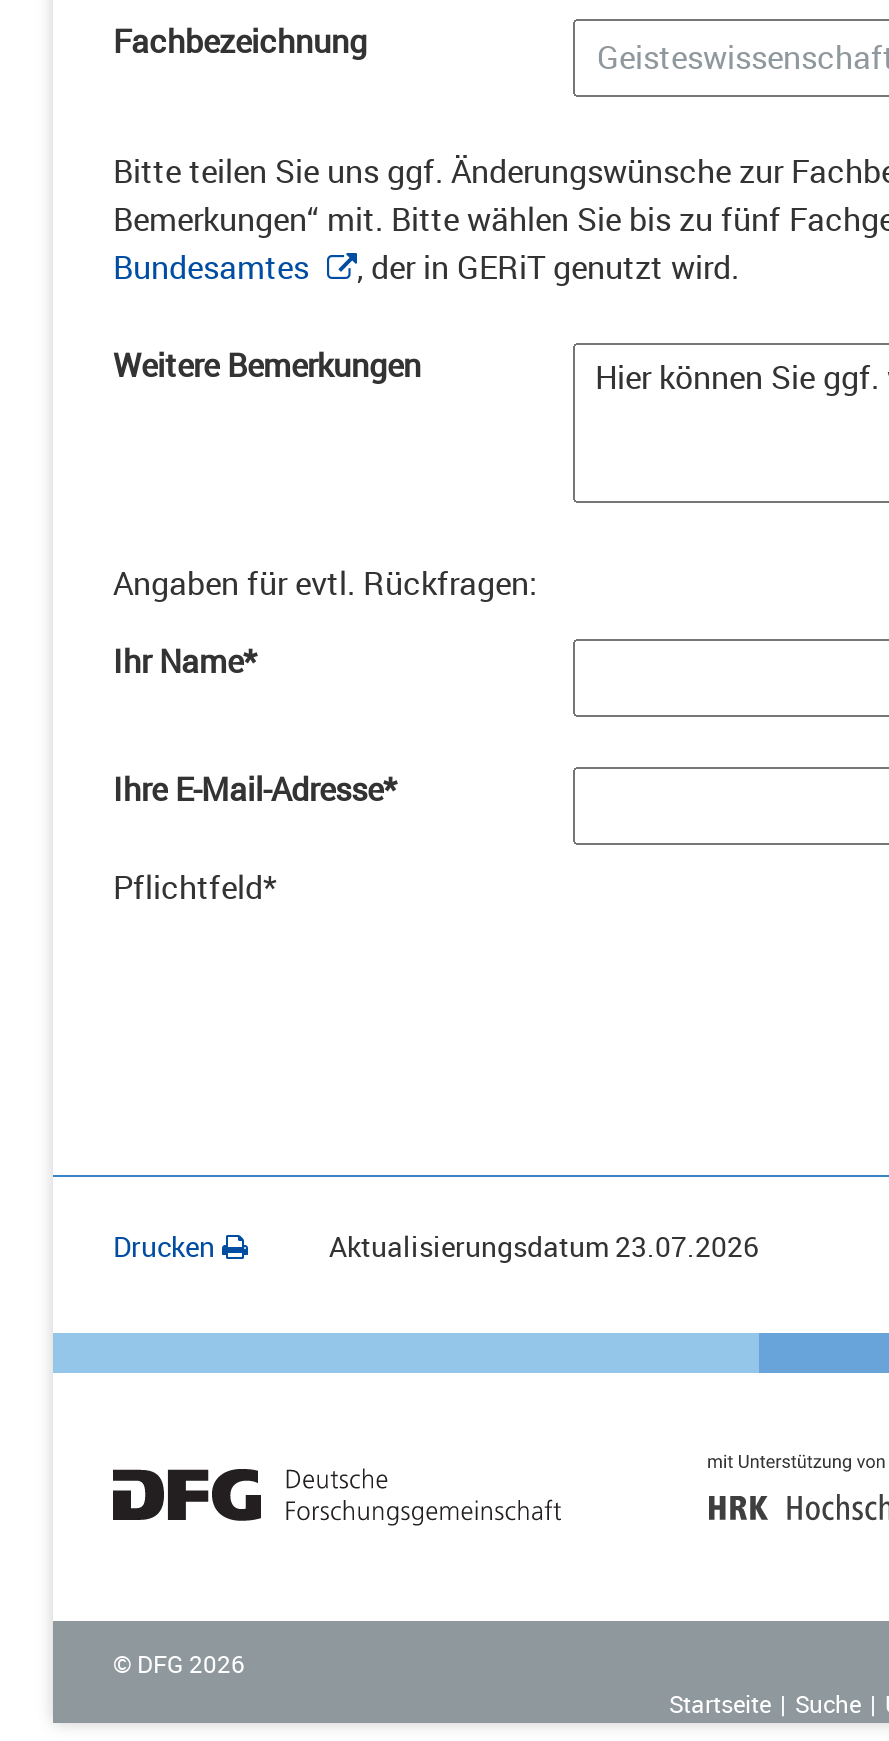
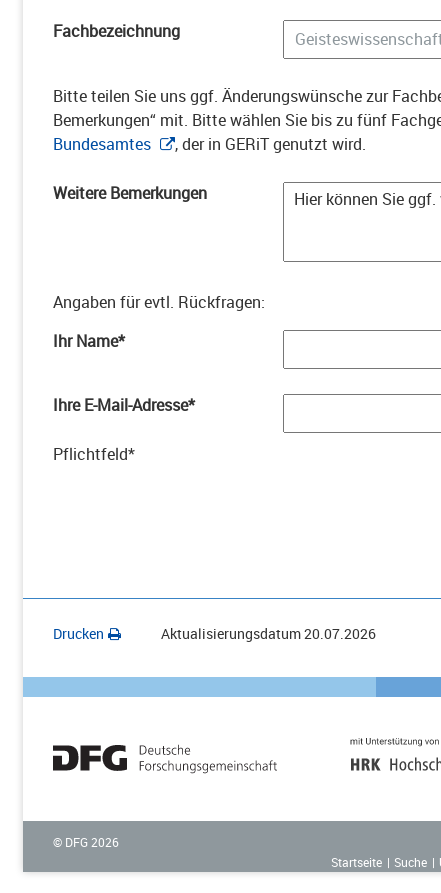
[329,1227,759,1265] Aktualisierungsdatum 23.07.2026 -> [161,624,376,643] Aktualisierungsdatum 20.07.2026

